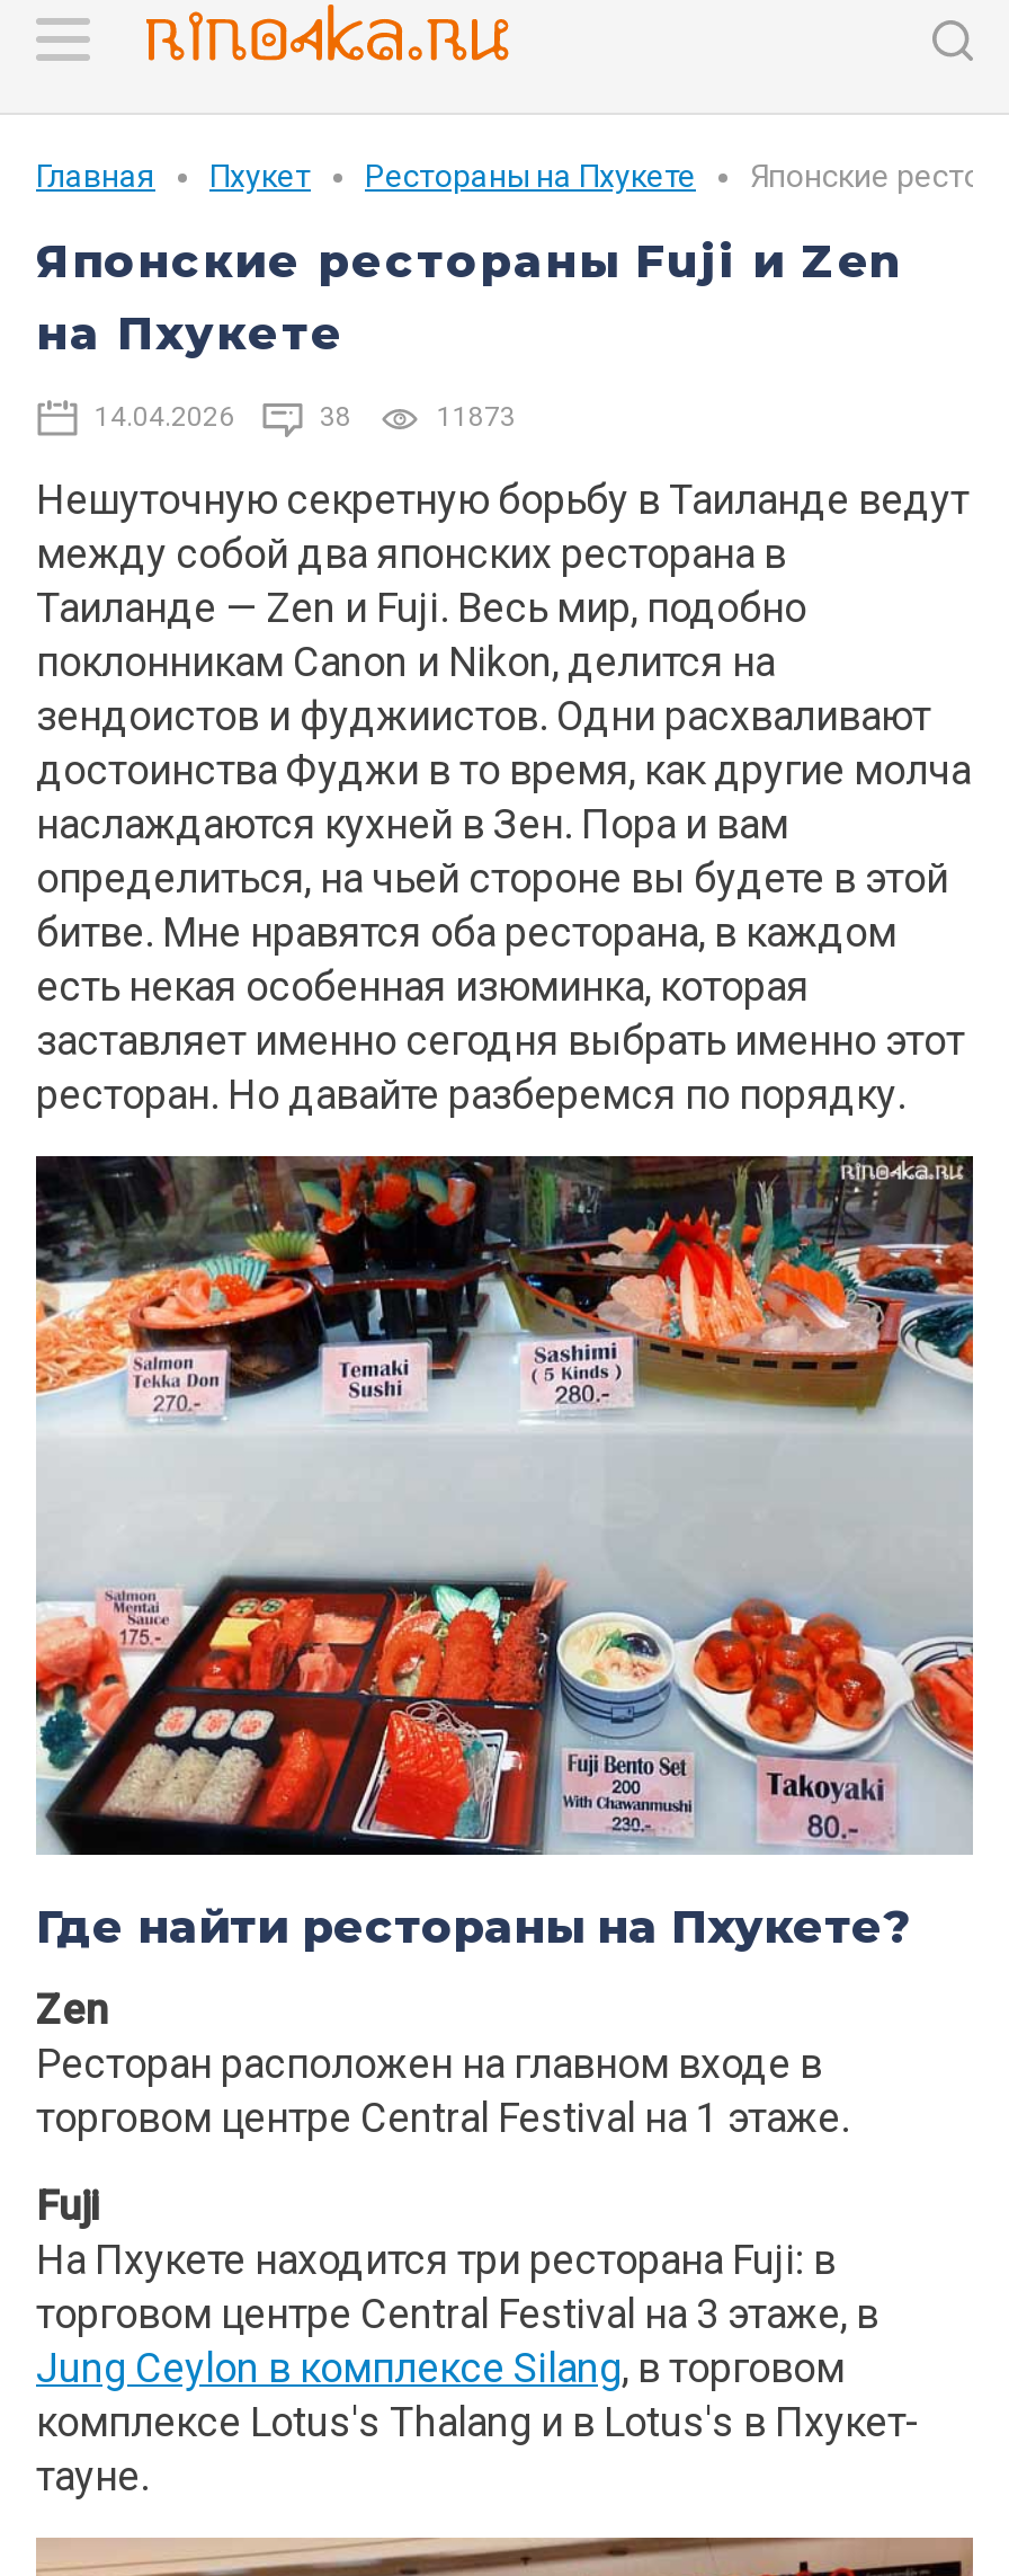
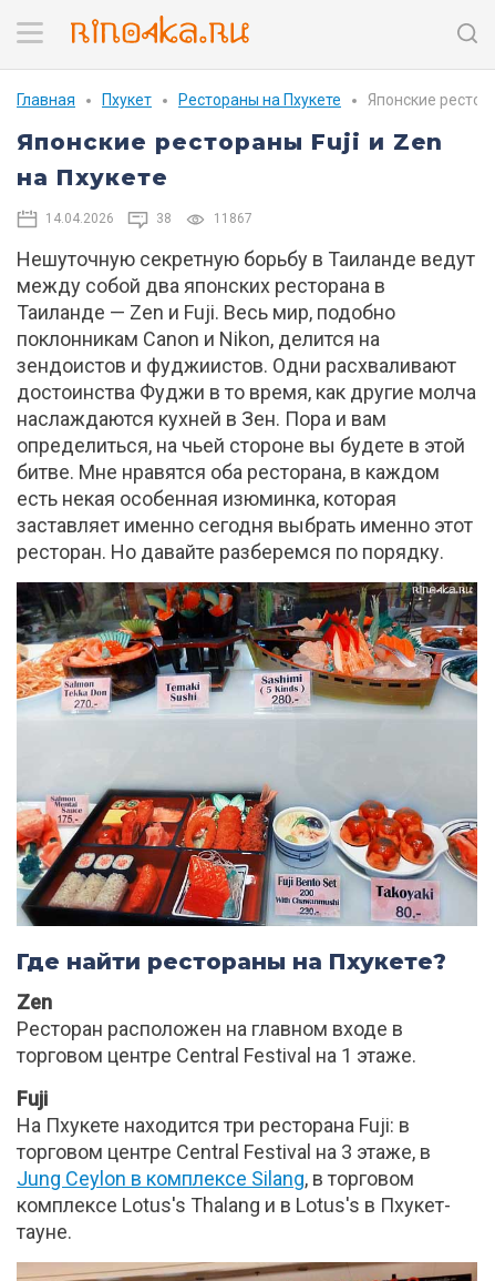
[437,401,516,432] 11873 -> [214,211,252,226] 11867

